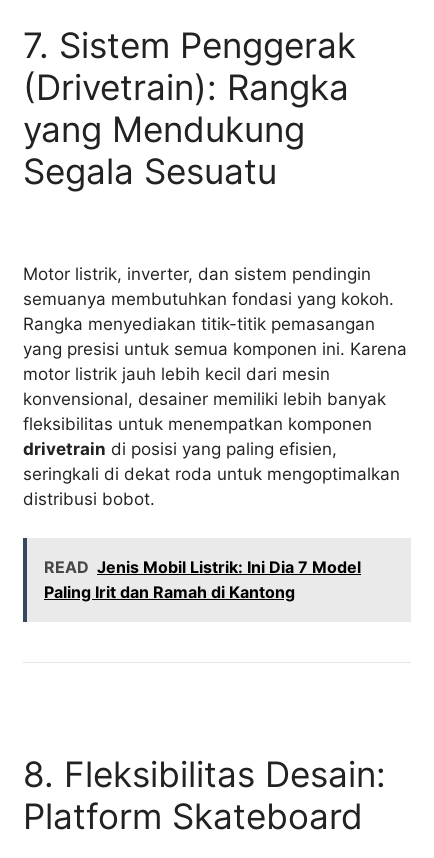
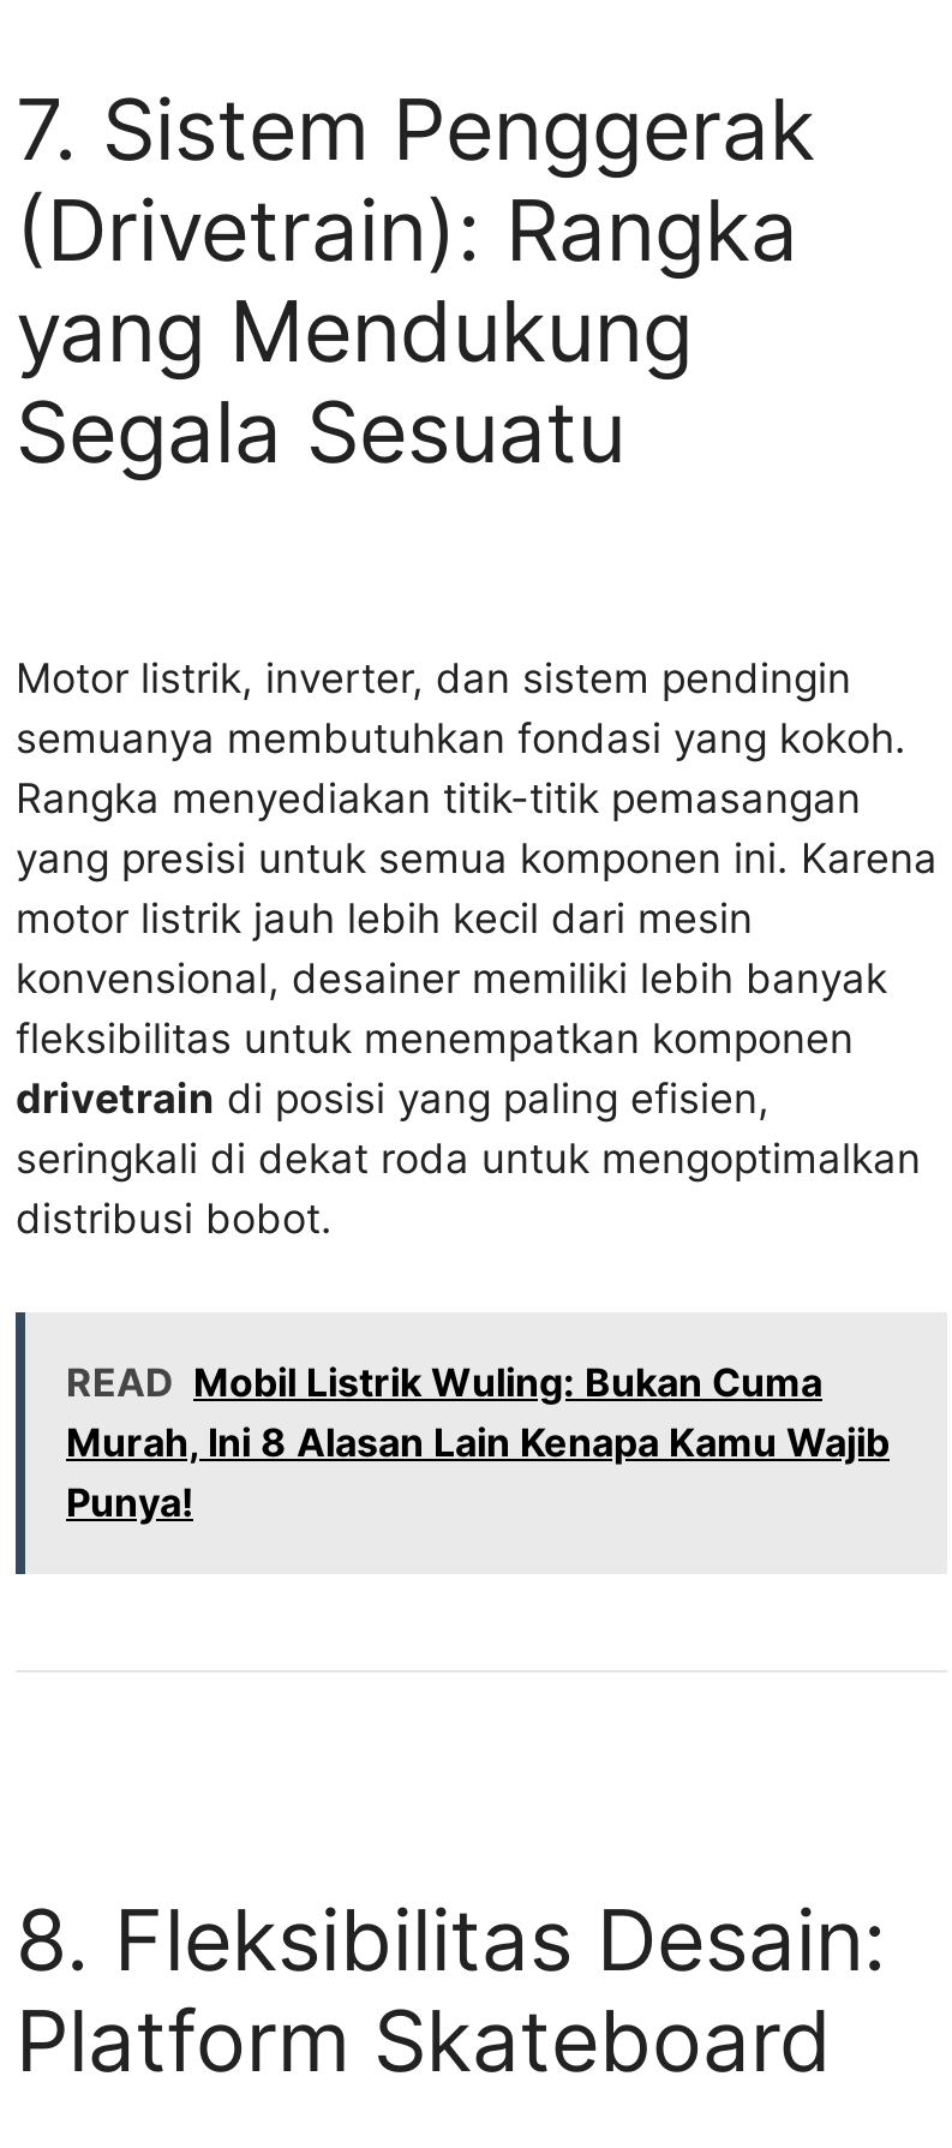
[44,556,361,601] READ Jenis Mobil Listrik: Ini Dia 7 Model | Paling Irit dan Ramah di Kantong -> [66,1357,890,1525] READ Mobil Listrik Wuling: Bukan Cuma | Murah, Ini 8 Alasan Lain Kenapa Kamu Wajib | Punya!

